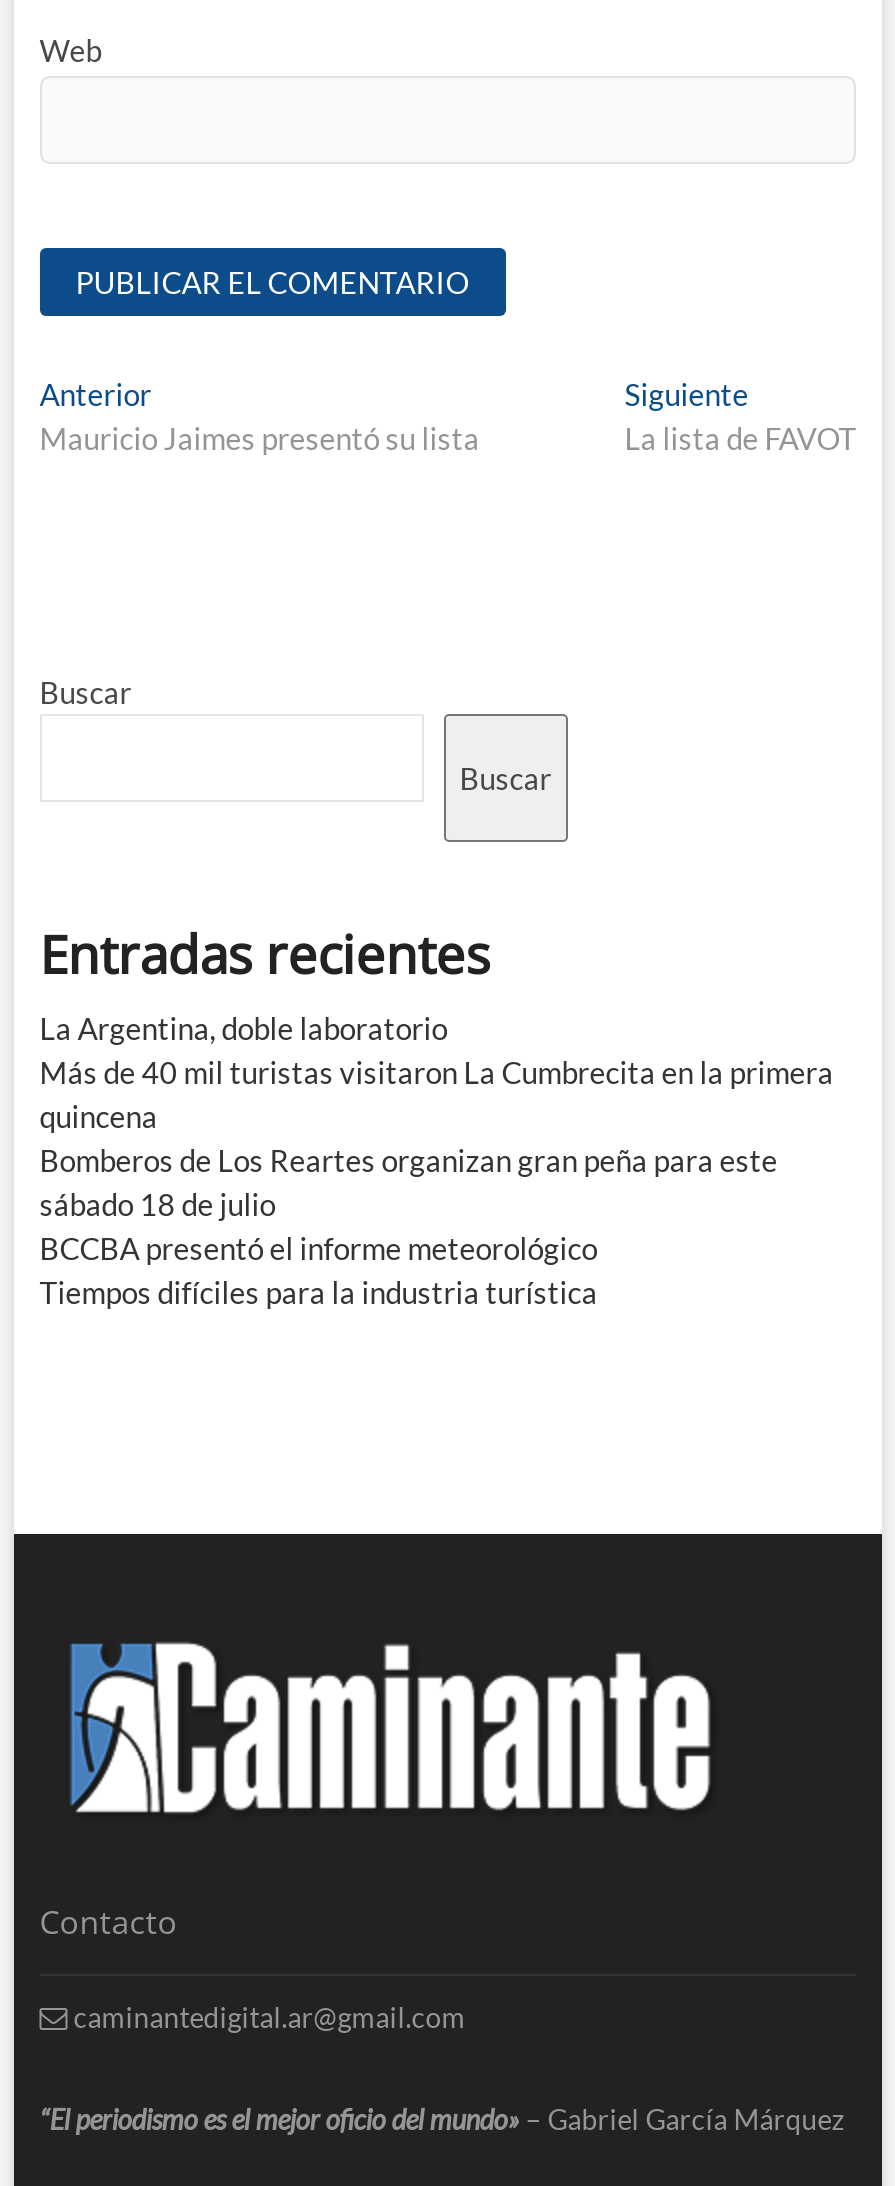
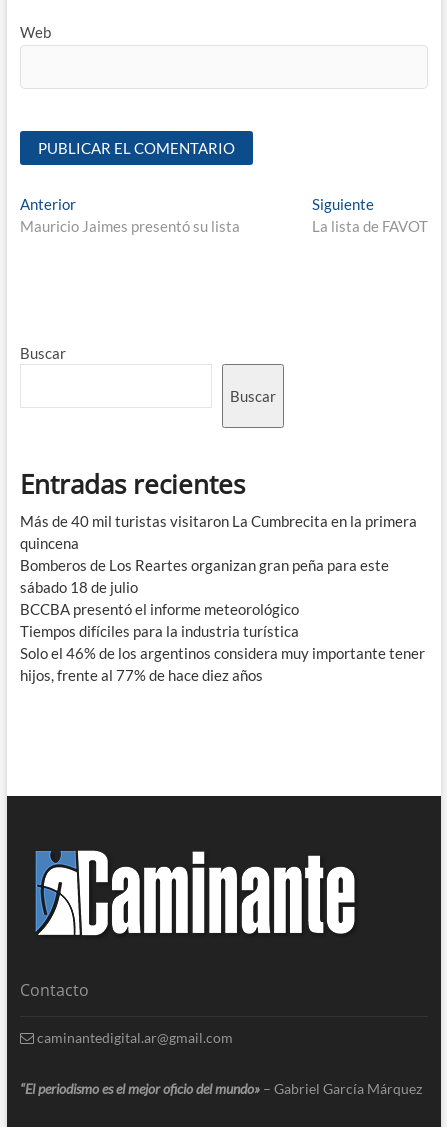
[40,1010,448,1046] La Argentina, doble laboratorio -> none
moved [40,1054,834,1310] -> [20,512,417,640]: Más de 40 mil turistas visitaron La Cumbrecita en la primera | quincena | Bomberos de Los Reartes organizan gran peña para este | sábado 18 de julio | BCCBA presentó el informe meteorológico | Tiempos difíciles para la industria turística
none -> [20,644,425,684] Solo el 46% de los argentinos considera muy importante tener | hijos, frente al 77% de hace diez años

